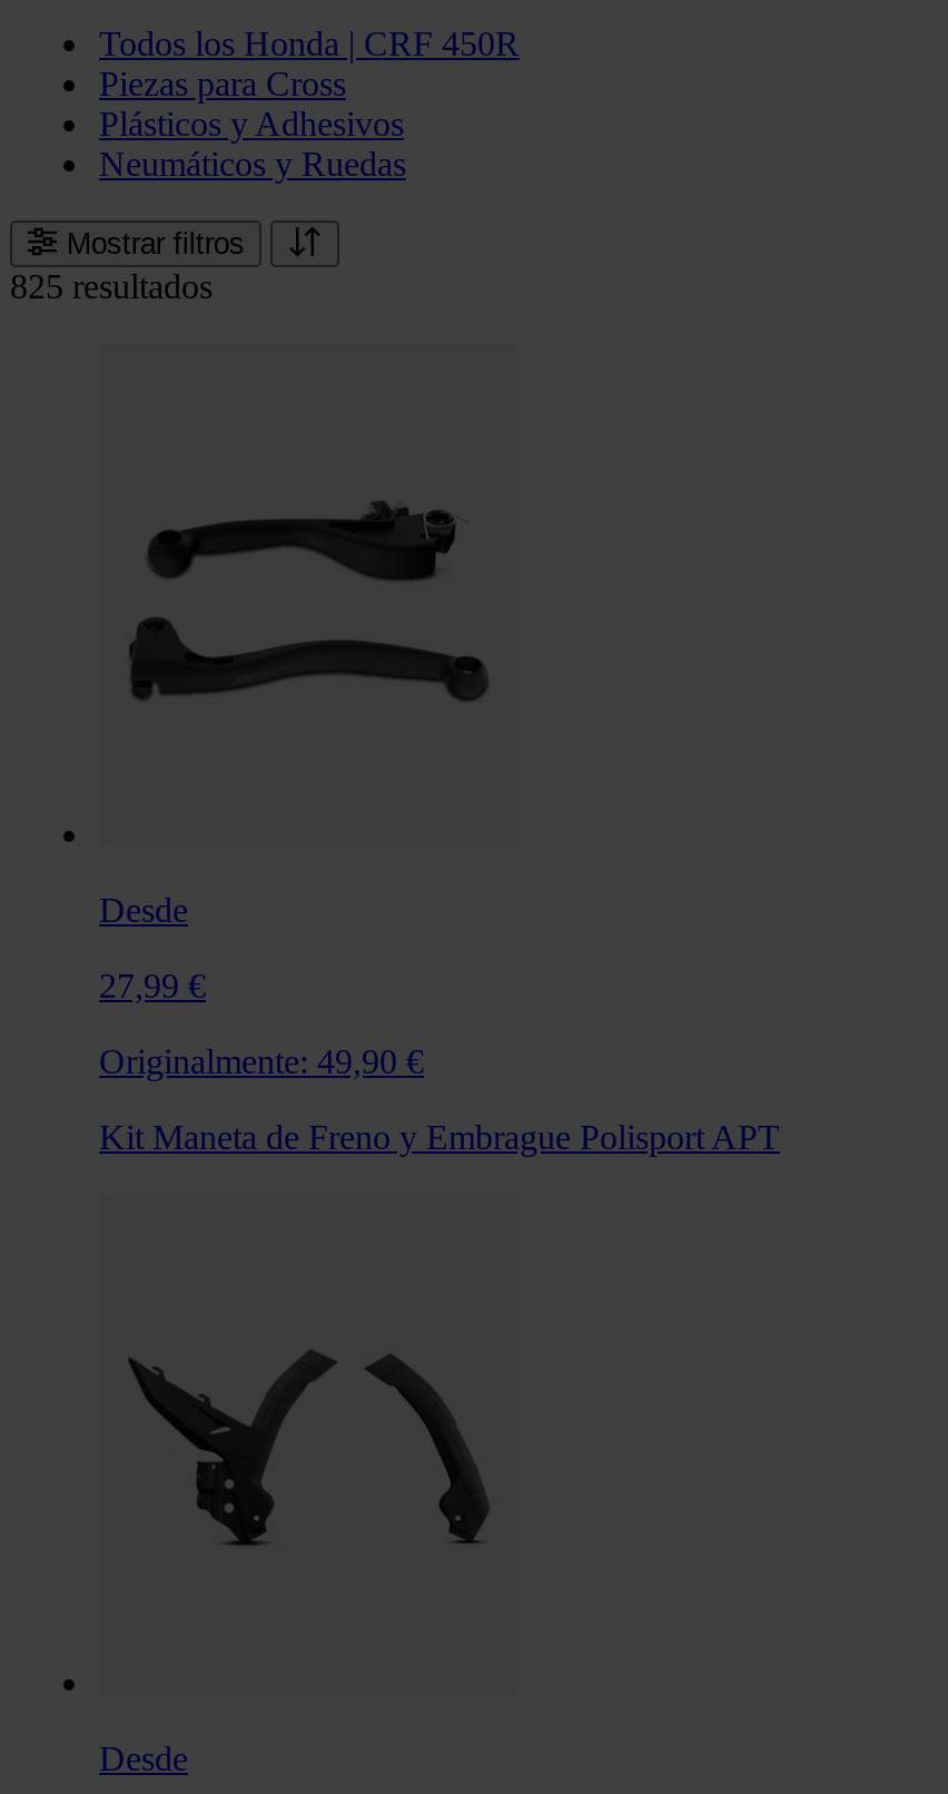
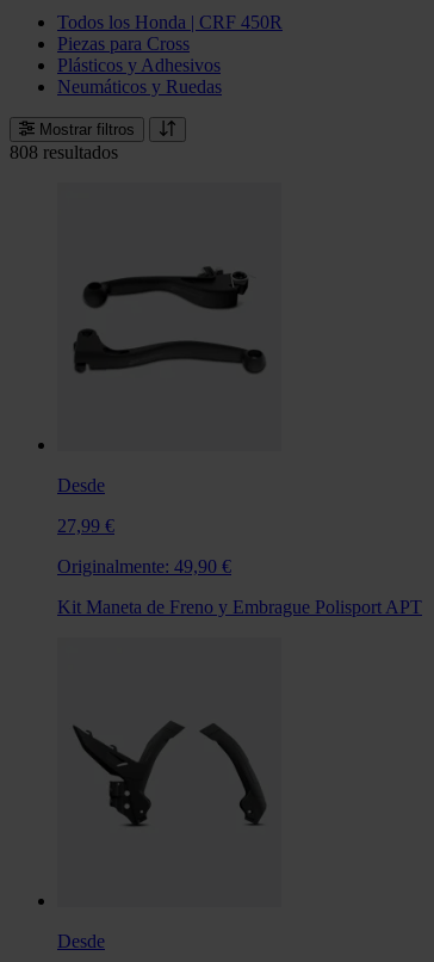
[10,266,213,304] 825 resultados -> [10,142,118,162] 808 resultados

